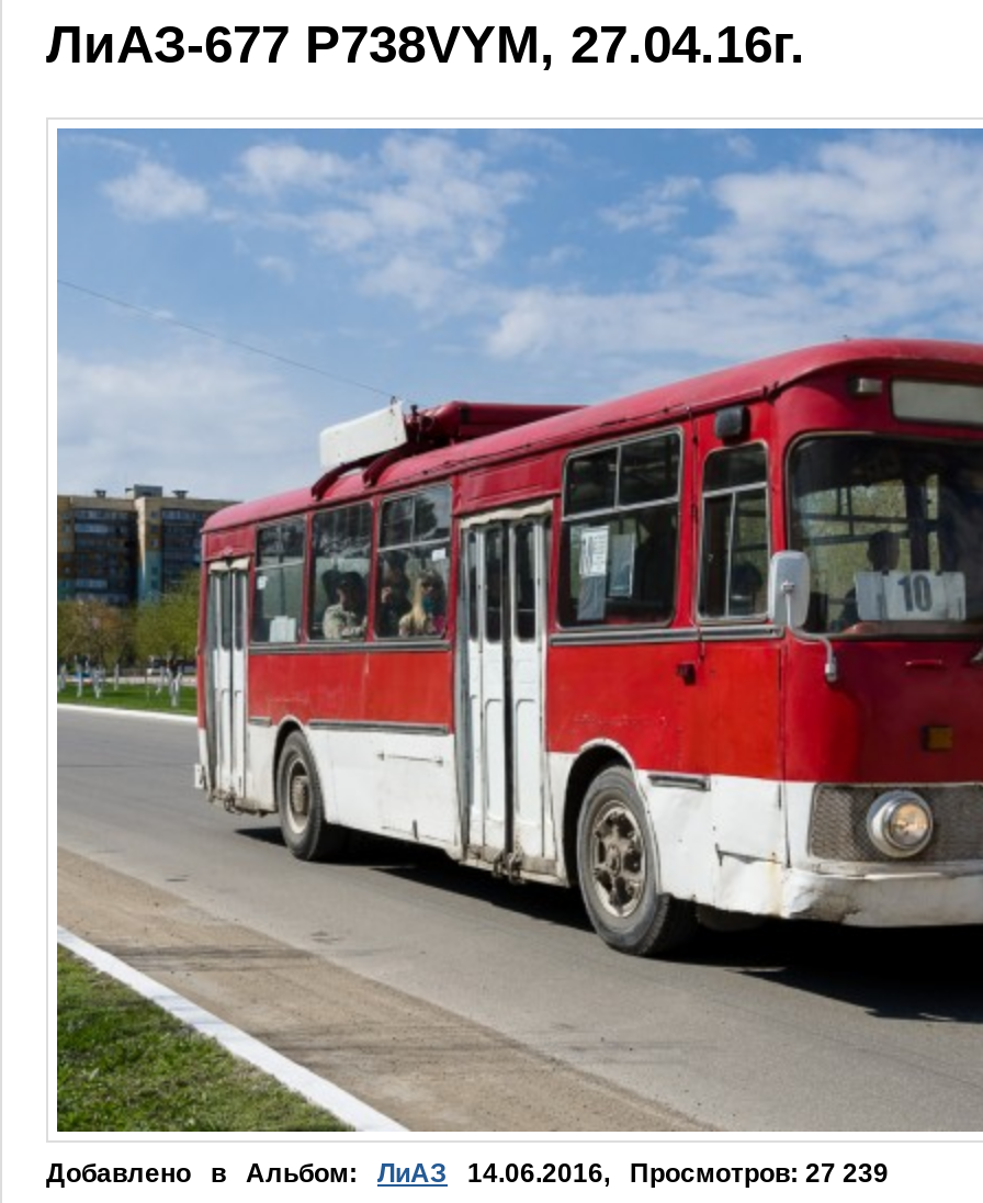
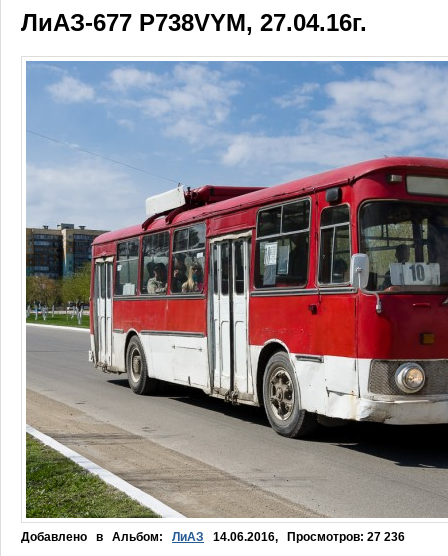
[246,1158,889,1189] Альбом: ЛиАЗ 14.06.2016, Просмотров: 27 239 -> [112,530,405,544] Альбом: ЛиАЗ 14.06.2016, Просмотров: 27 236

